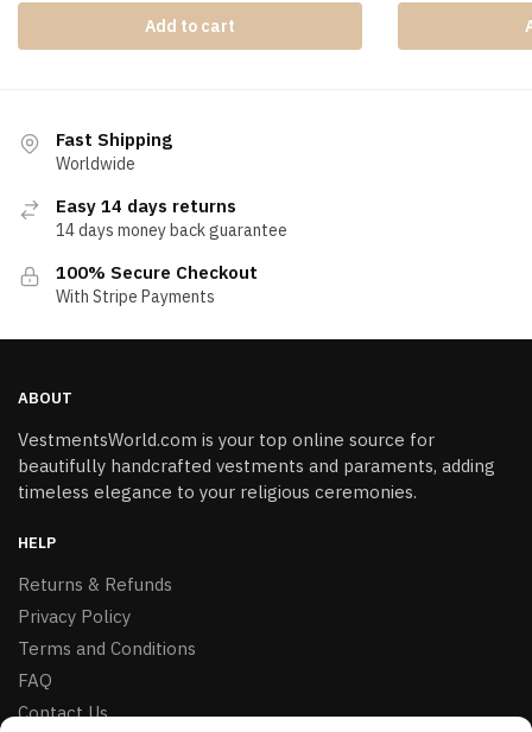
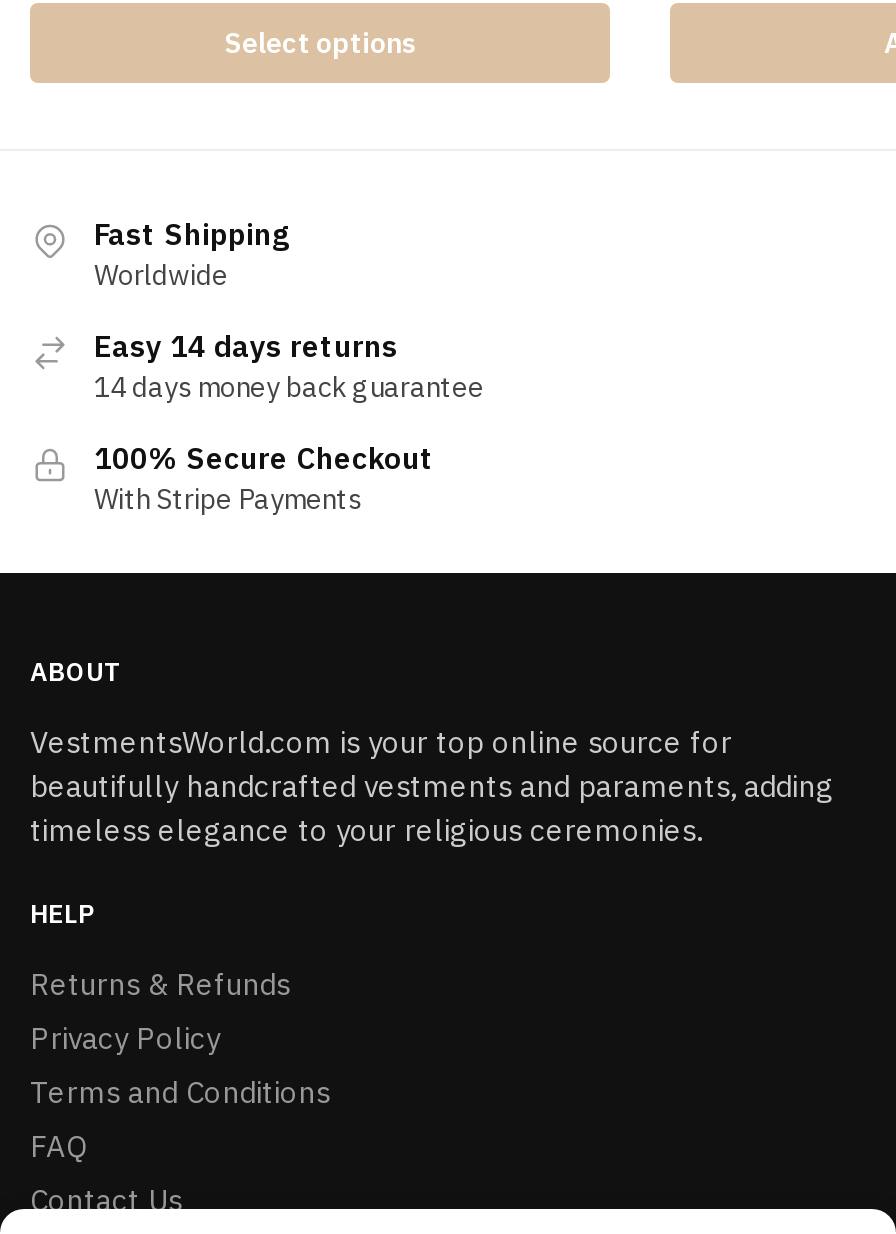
[145,15,235,36] Add to cart -> [224,25,416,61] Select options

